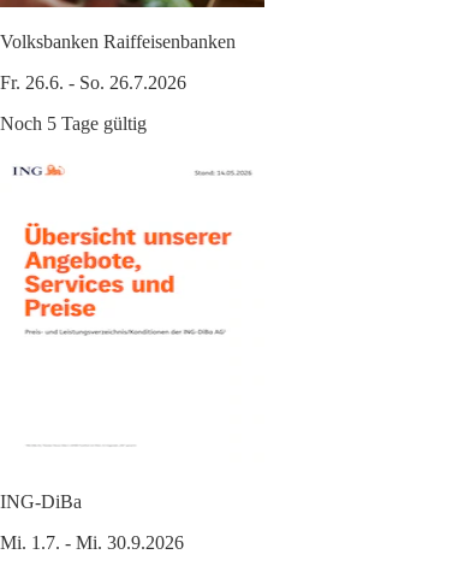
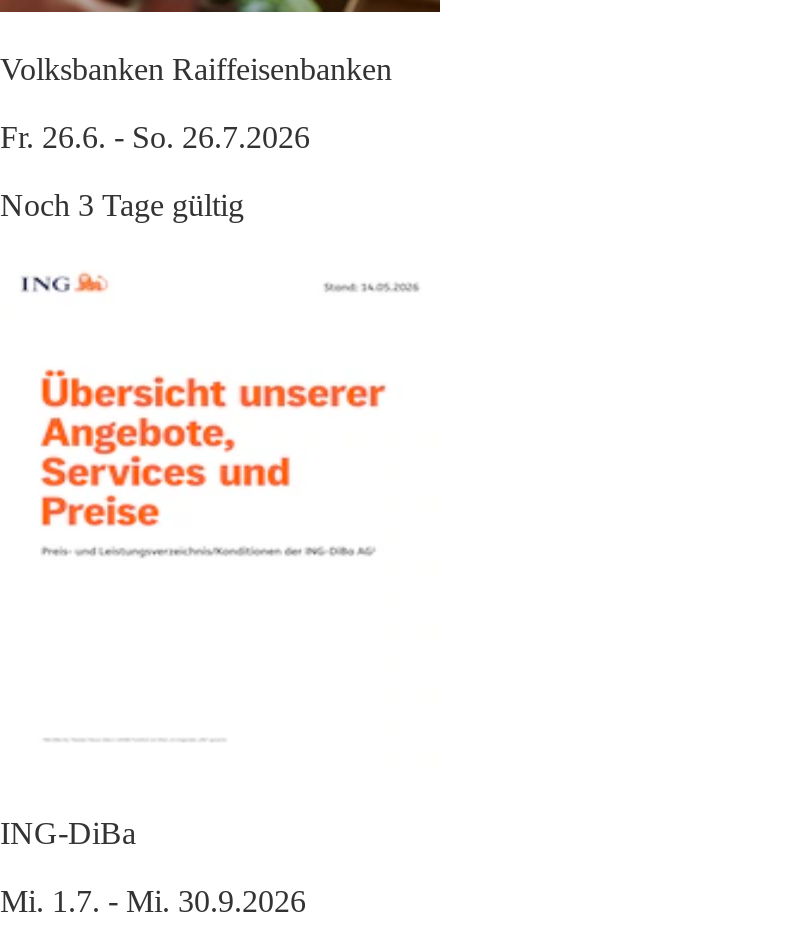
[0,113,147,134] Noch 5 Tage gültig -> [0,188,244,222] Noch 3 Tage gültig

